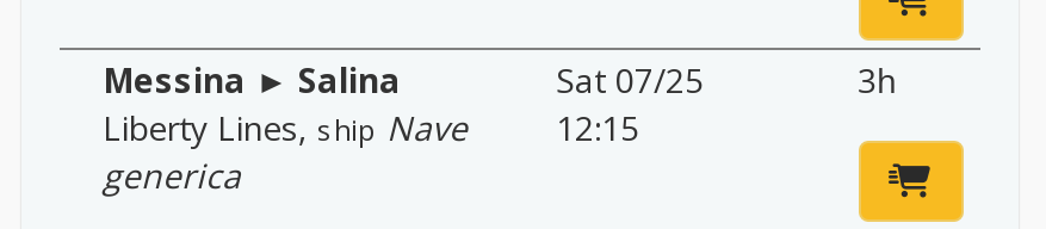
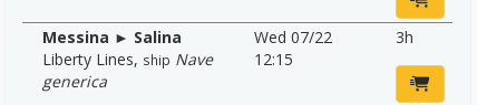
[556,57,704,102] Sat 07/25 -> [254,26,332,47] Wed 07/22

